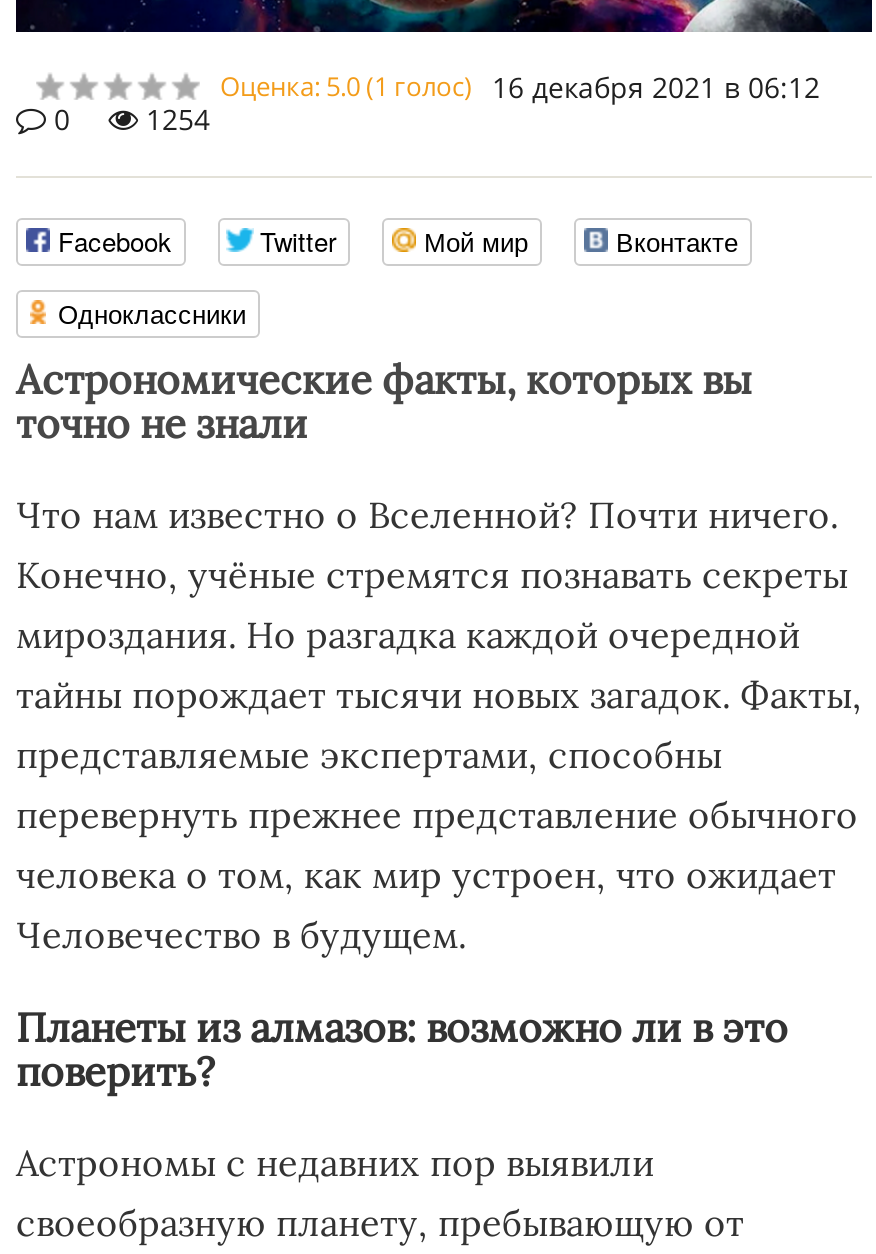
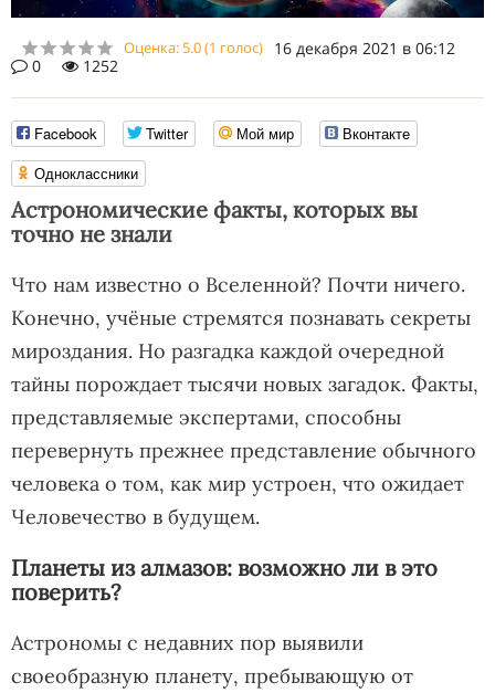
[46,100,210,138] 0 1254 -> [28,55,118,76] 0 1252

